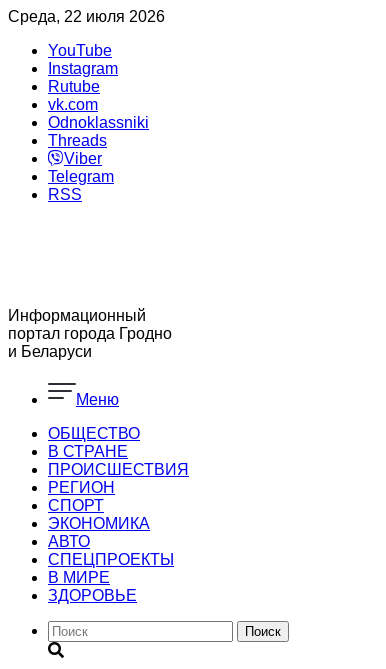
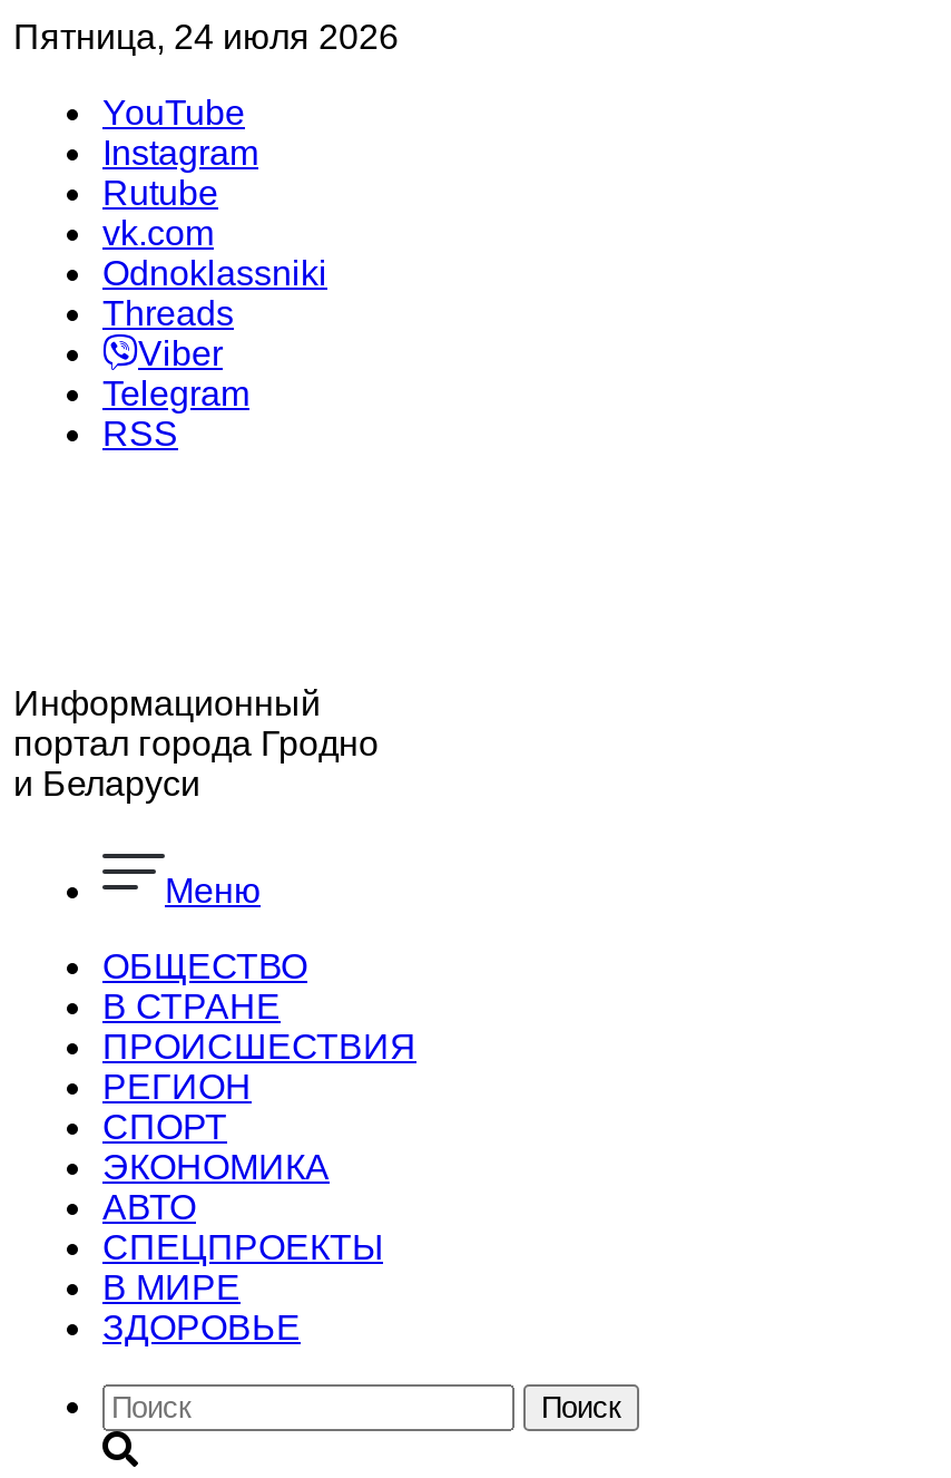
[8,8,165,25] Среда, 22 июля 2026 -> [13,18,399,56] Пятница, 24 июля 2026

